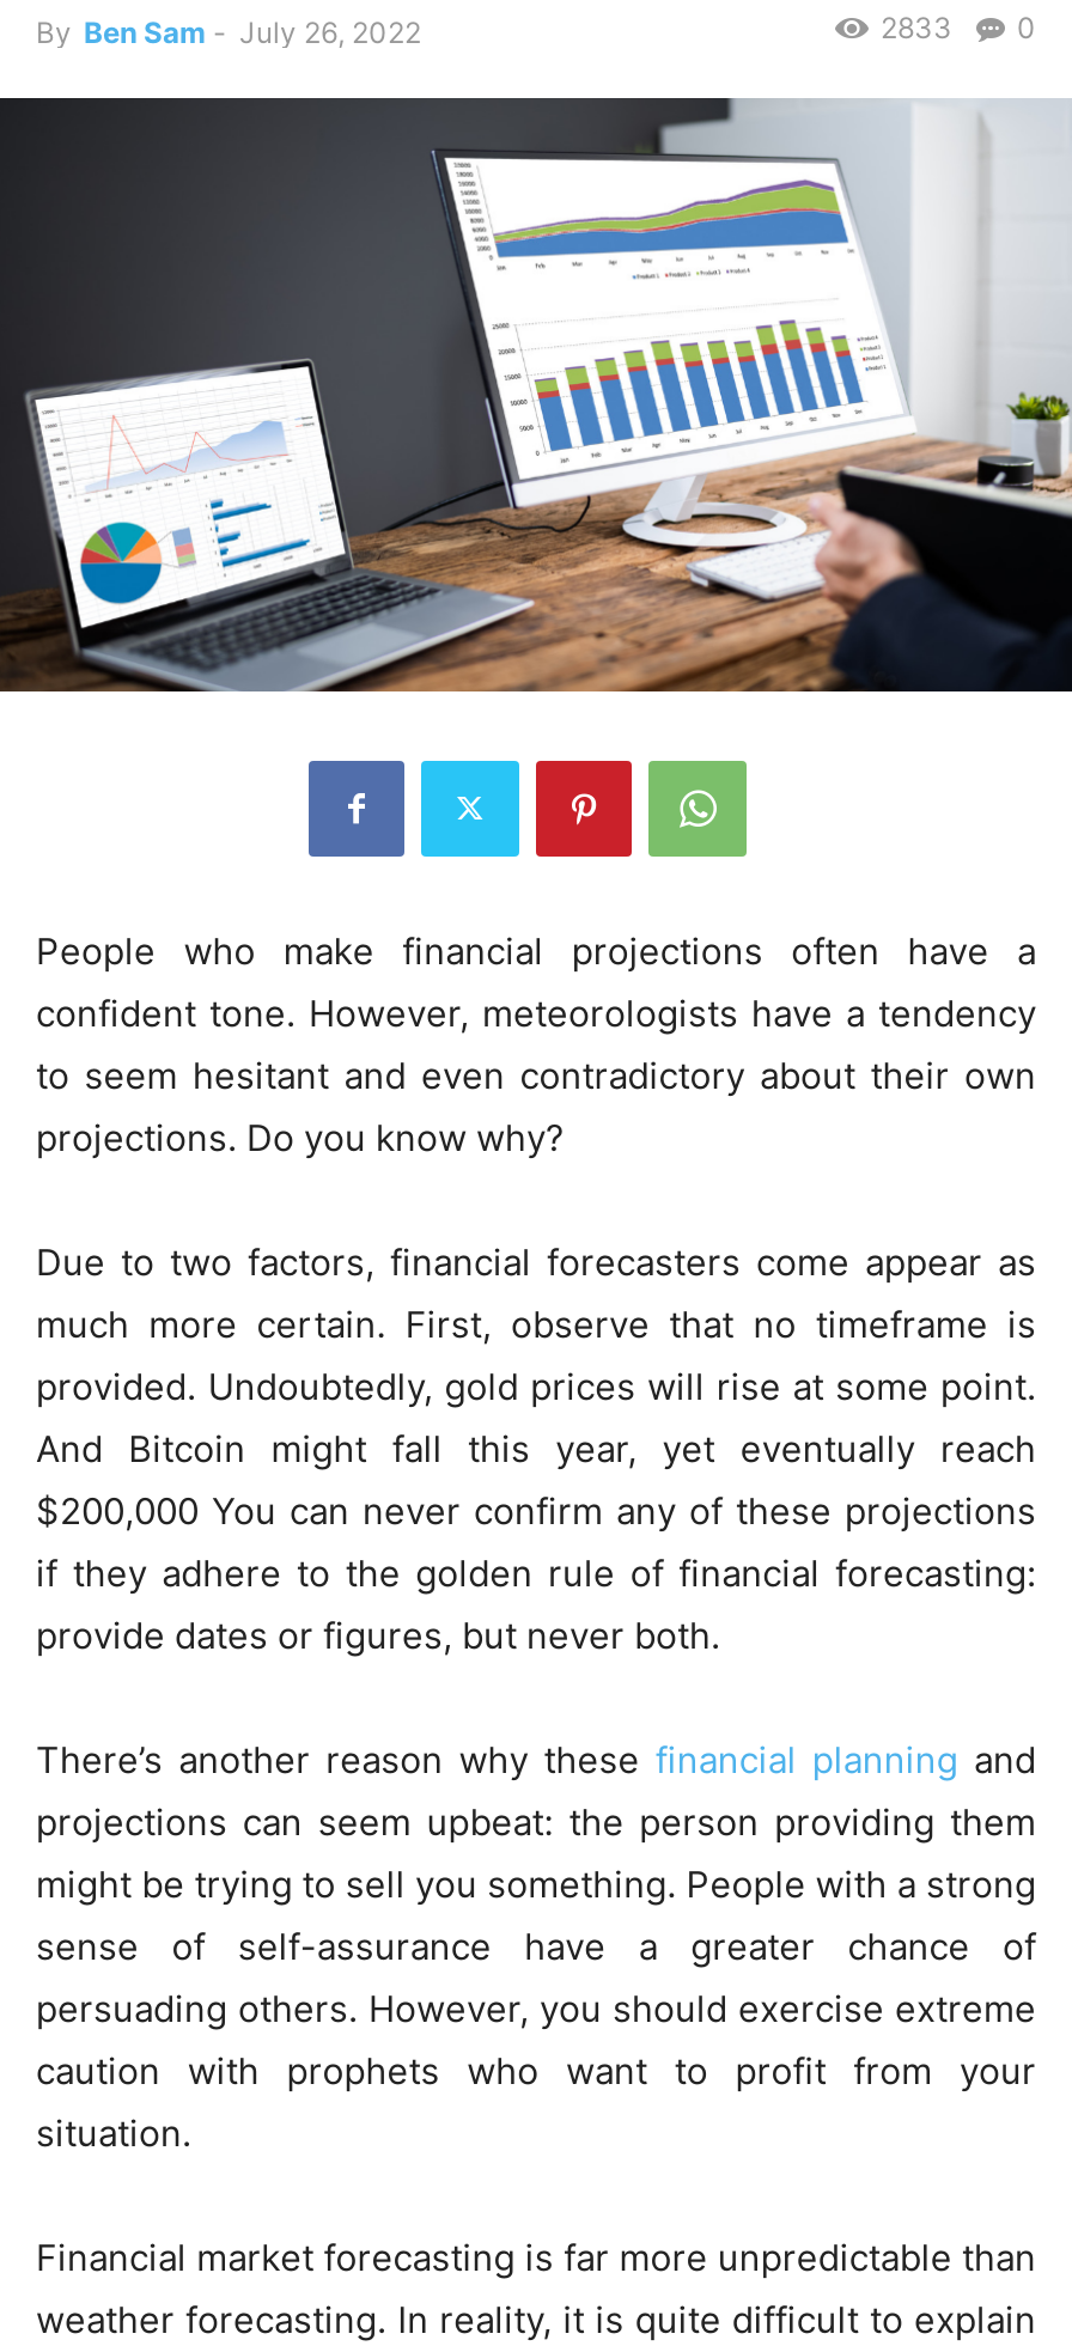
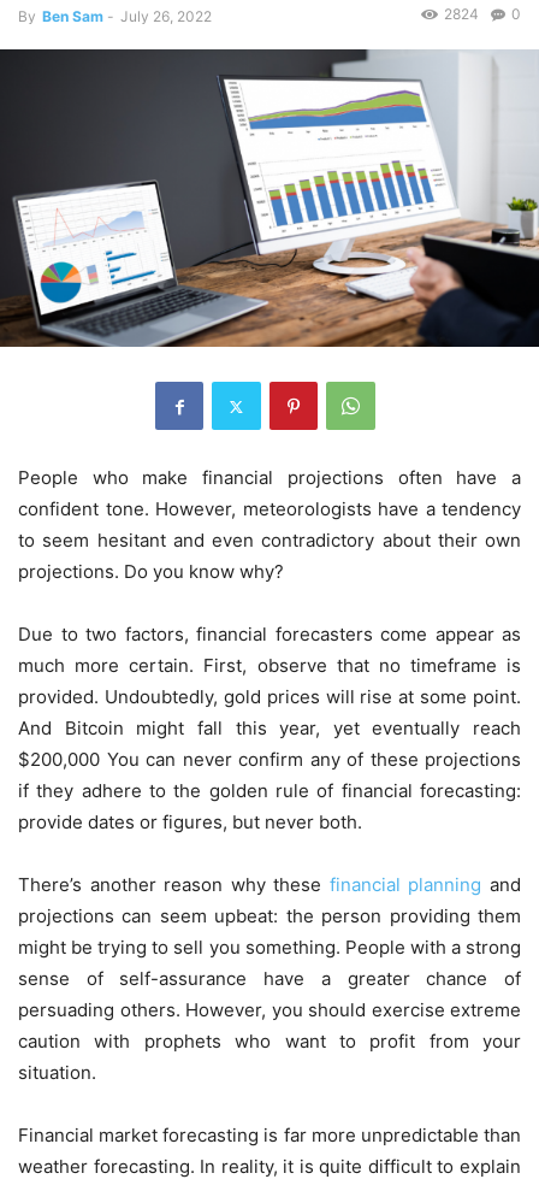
[881,10,1036,45] 2833 0 -> [444,5,521,23] 2824 0

